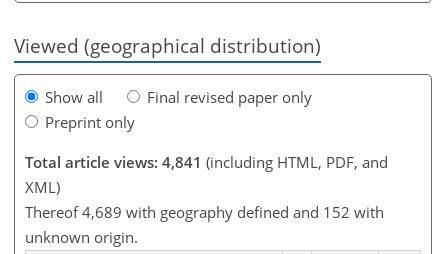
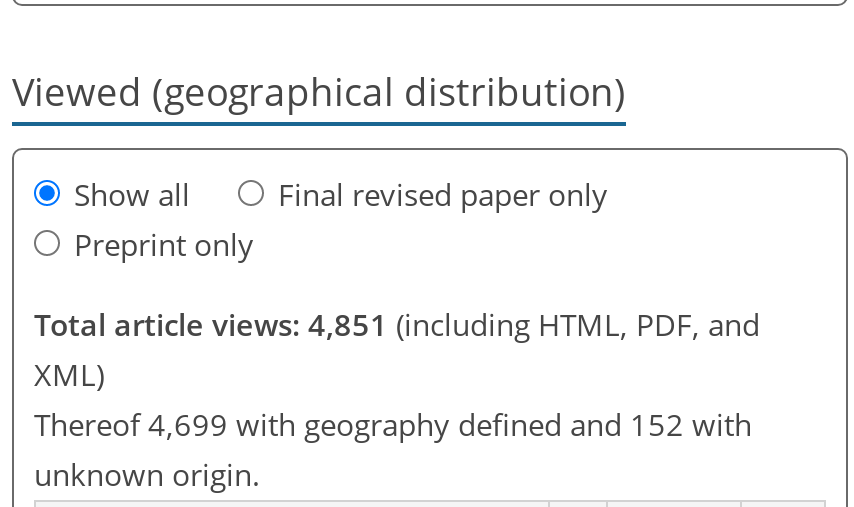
[25,152,388,172] Total article views: 4,841 (including HTML, PDF, and -> [34,304,760,344] Total article views: 4,851 (including HTML, PDF, and
[25,202,384,222] Thereof 4,689 with geography defined and 152 with -> [34,404,752,444] Thereof 4,699 with geography defined and 152 with

